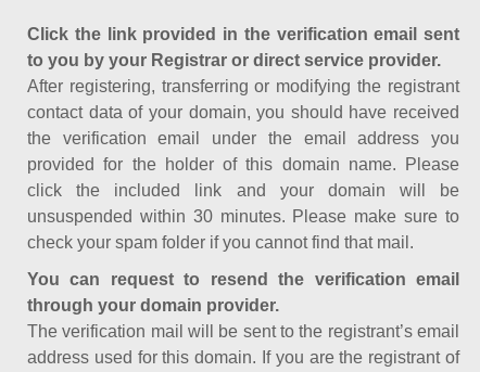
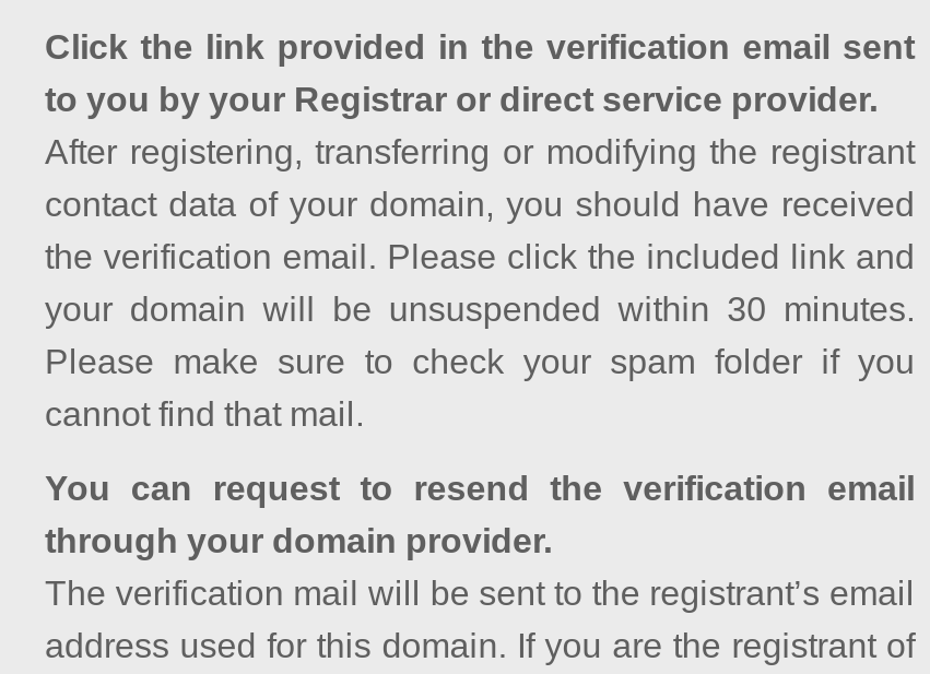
[27,129,459,252] the verification email under the email address you | provided for the holder of this domain name. Please | click the included link and your domain will be | unsuspended within 30 minutes. Please make sure to | check your spam folder if you cannot find that mail. -> [45,238,915,433] the verification email. Please click the included link and | your domain will be unsuspended within 30 minutes. | Please make sure to check your spam folder if you | cannot find that mail.

